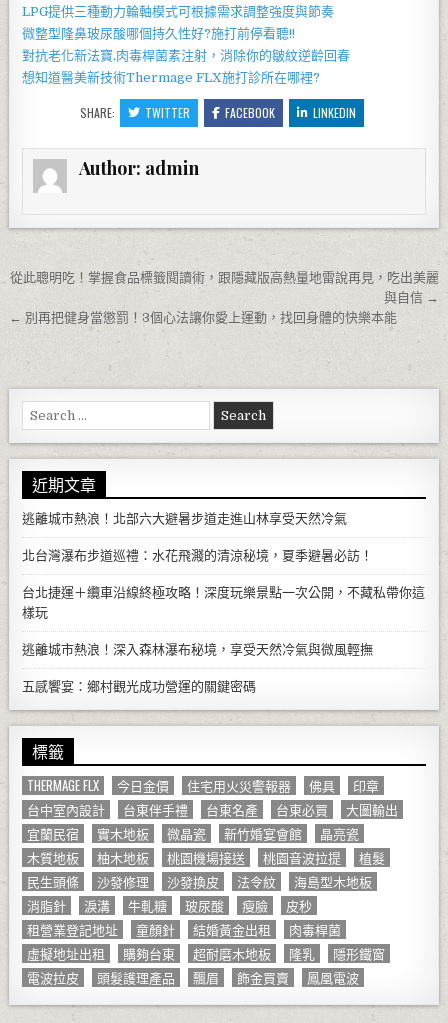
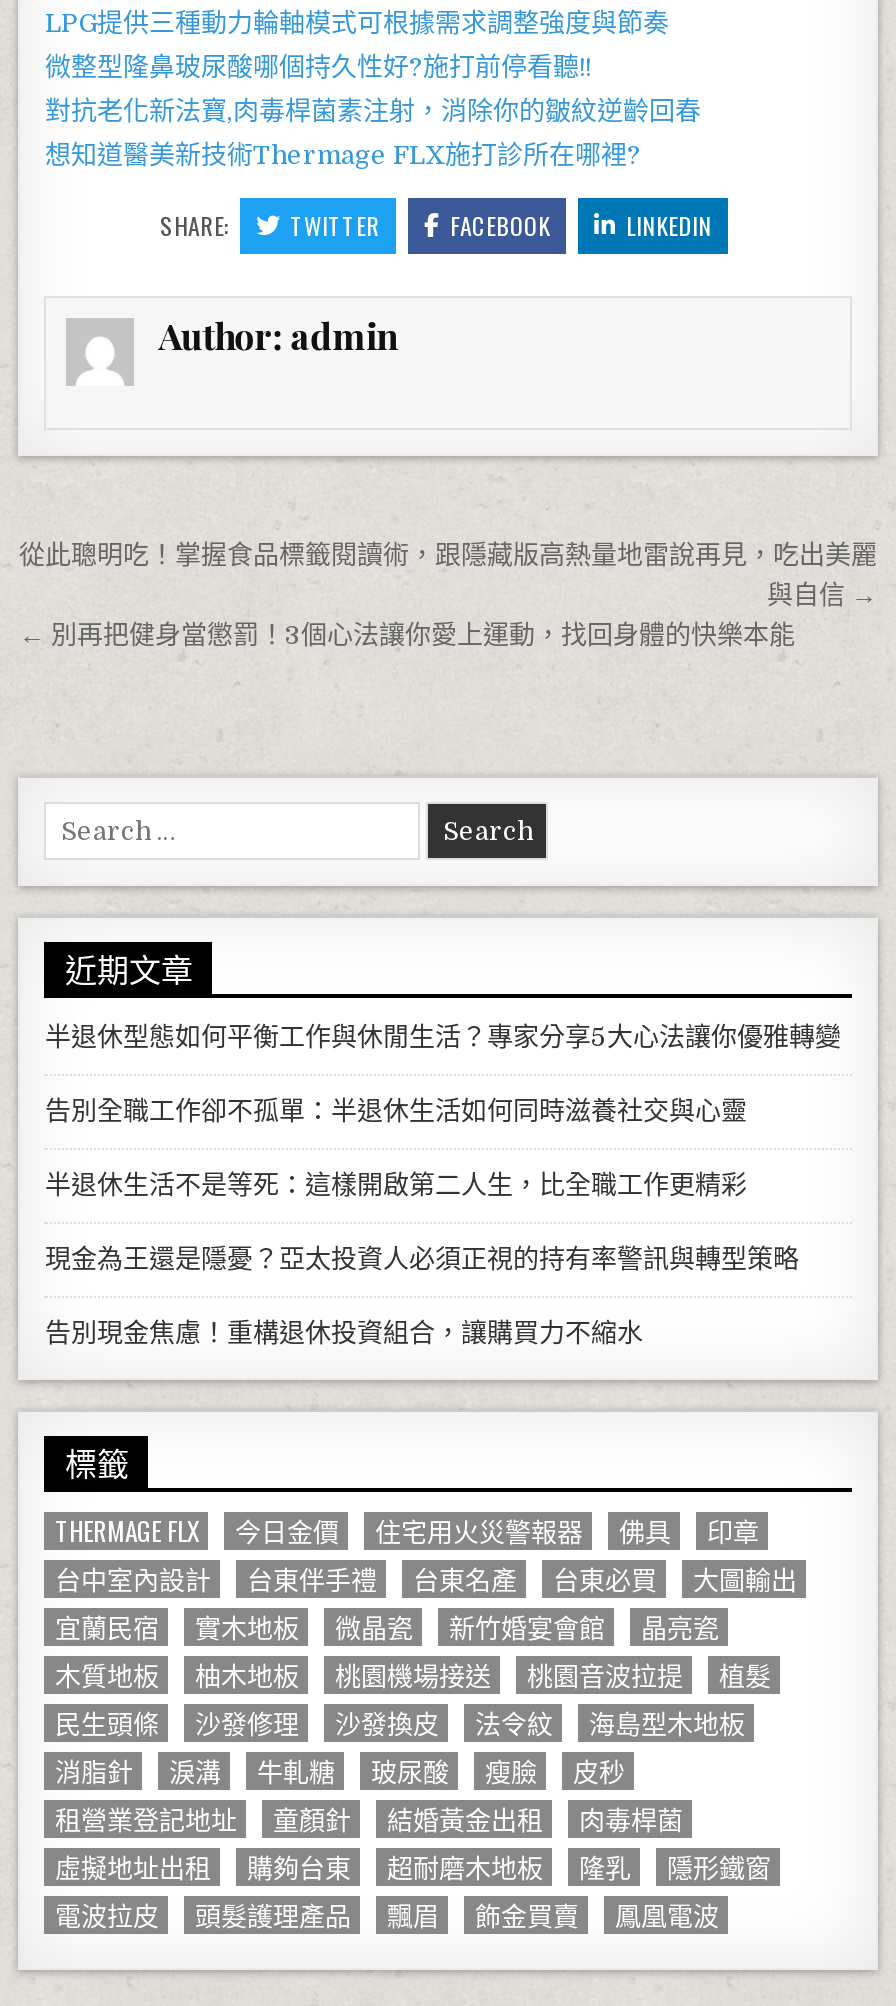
[22,510,347,525] 逃離城市熱浪！北部六大避暑步道走進山林享受天然冷氣 -> [45,1021,841,1051] 半退休型態如何平衡工作與休閒生活？專家分享5大心法讓你優雅轉變
[22,547,373,562] 北台灣瀑布步道巡禮：水花飛濺的清涼秘境，夏季避暑必訪！ -> [45,1095,747,1125] 告別全職工作卻不孤單：半退休生活如何同時滋養社交與心靈
[22,584,425,619] 台北捷運＋纜車沿線終極攻略！深度玩樂景點一次公開，不藏私帶你這 | 樣玩 -> [45,1169,747,1199] 半退休生活不是等死：這樣開啟第二人生，比全職工作更精彩
[22,641,373,656] 逃離城市熱浪！深入森林瀑布秘境，享受天然冷氣與微風輕撫 -> [45,1243,799,1273] 現金為王還是隱憂？亞太投資人必須正視的持有率警訊與轉型策略
[22,678,256,693] 五感饗宴：鄉村觀光成功營運的關鍵密碼 -> [45,1317,643,1347] 告別現金焦慮！重構退休投資組合，讓購買力不縮水

